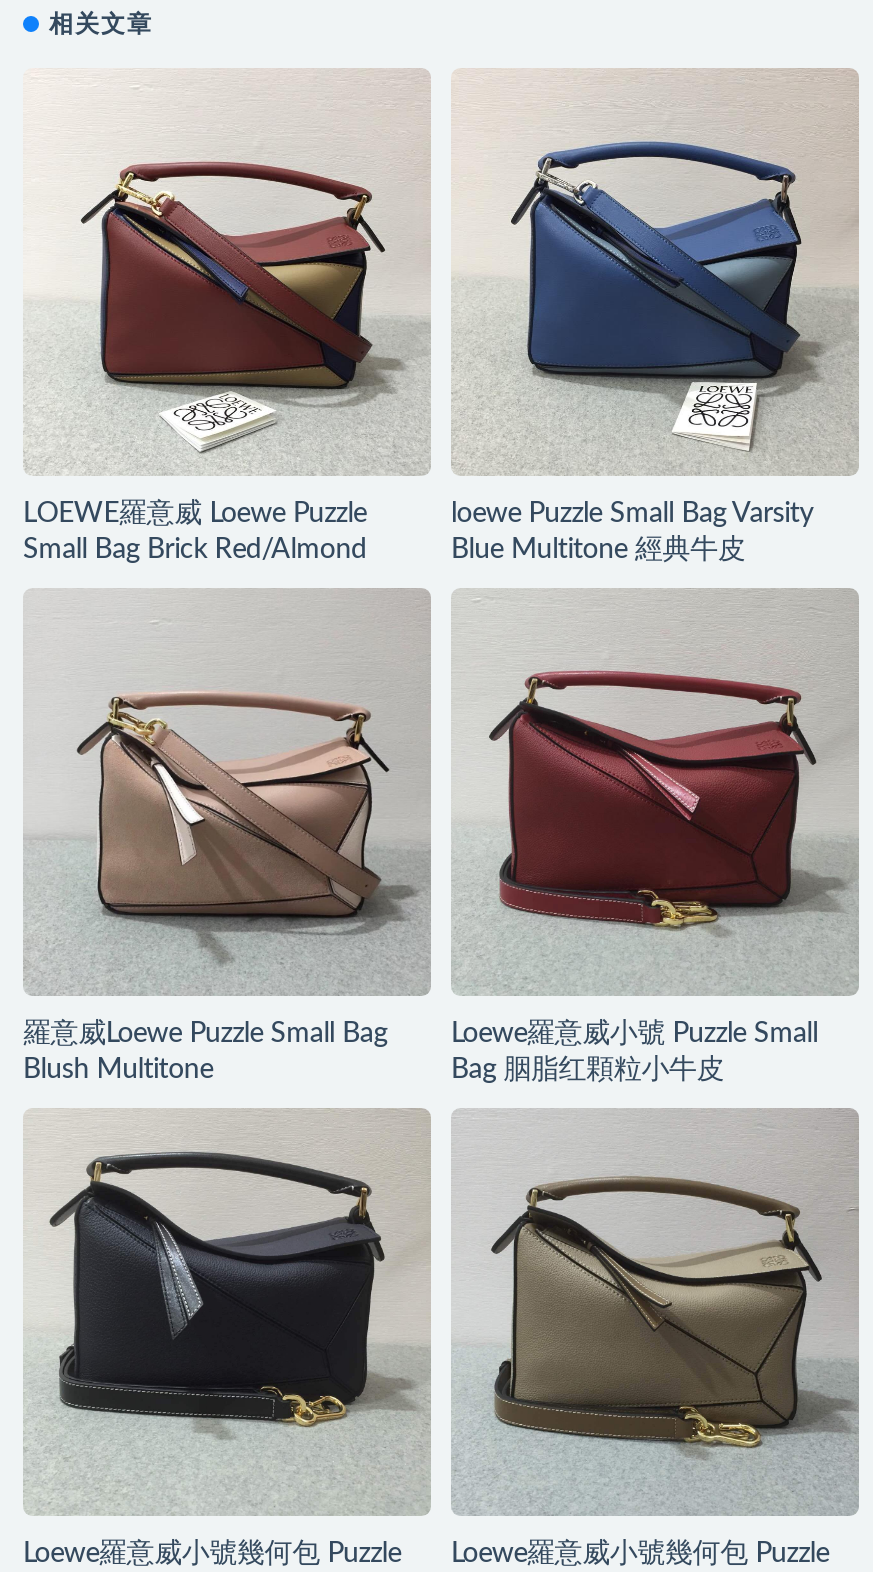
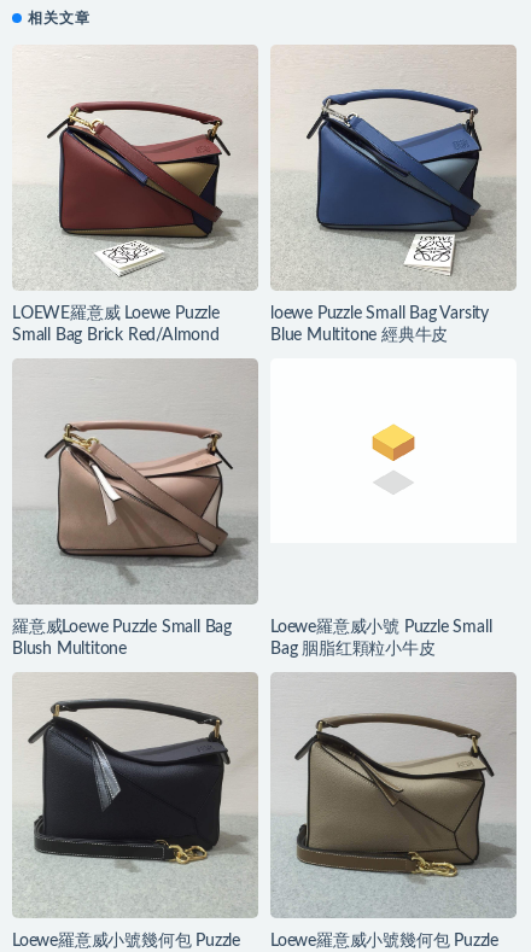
[451,588,861,996] [image] -> none

